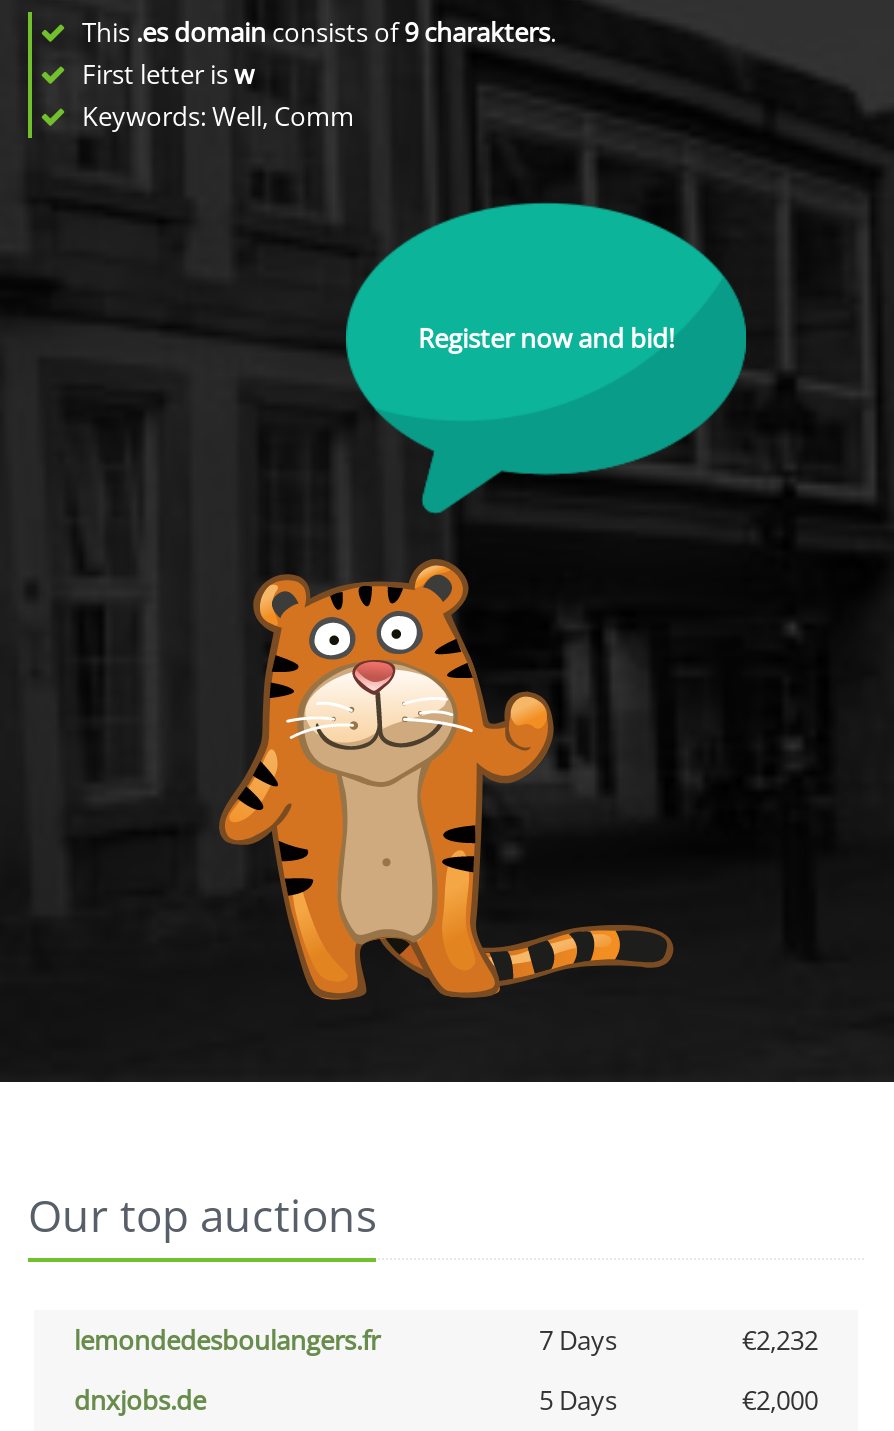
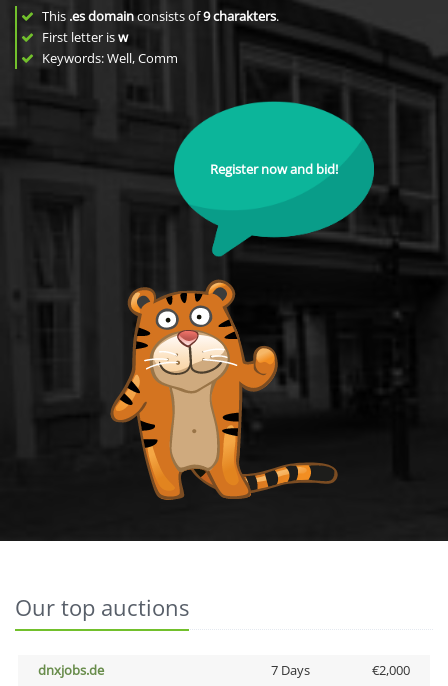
[74,1322,818,1358] lemondedesboulangers.fr | 7 Days | €2,232 -> none
[539,1382,617,1418] 5 Days -> [270,661,309,679] 7 Days

